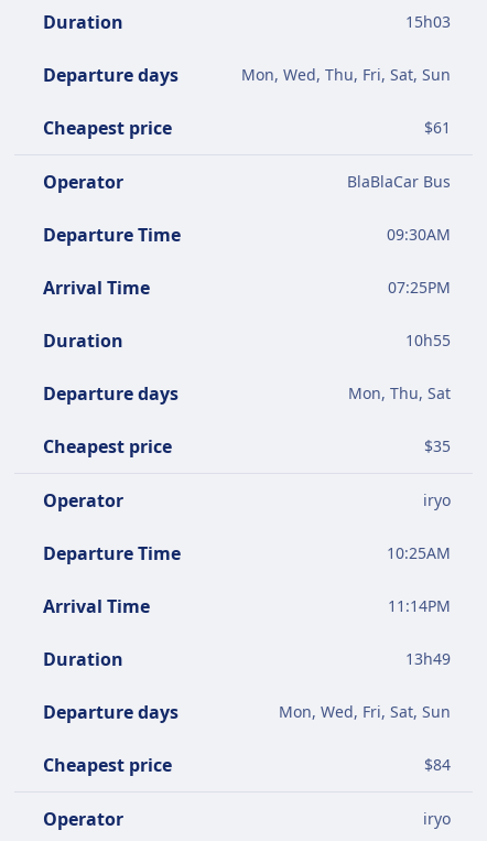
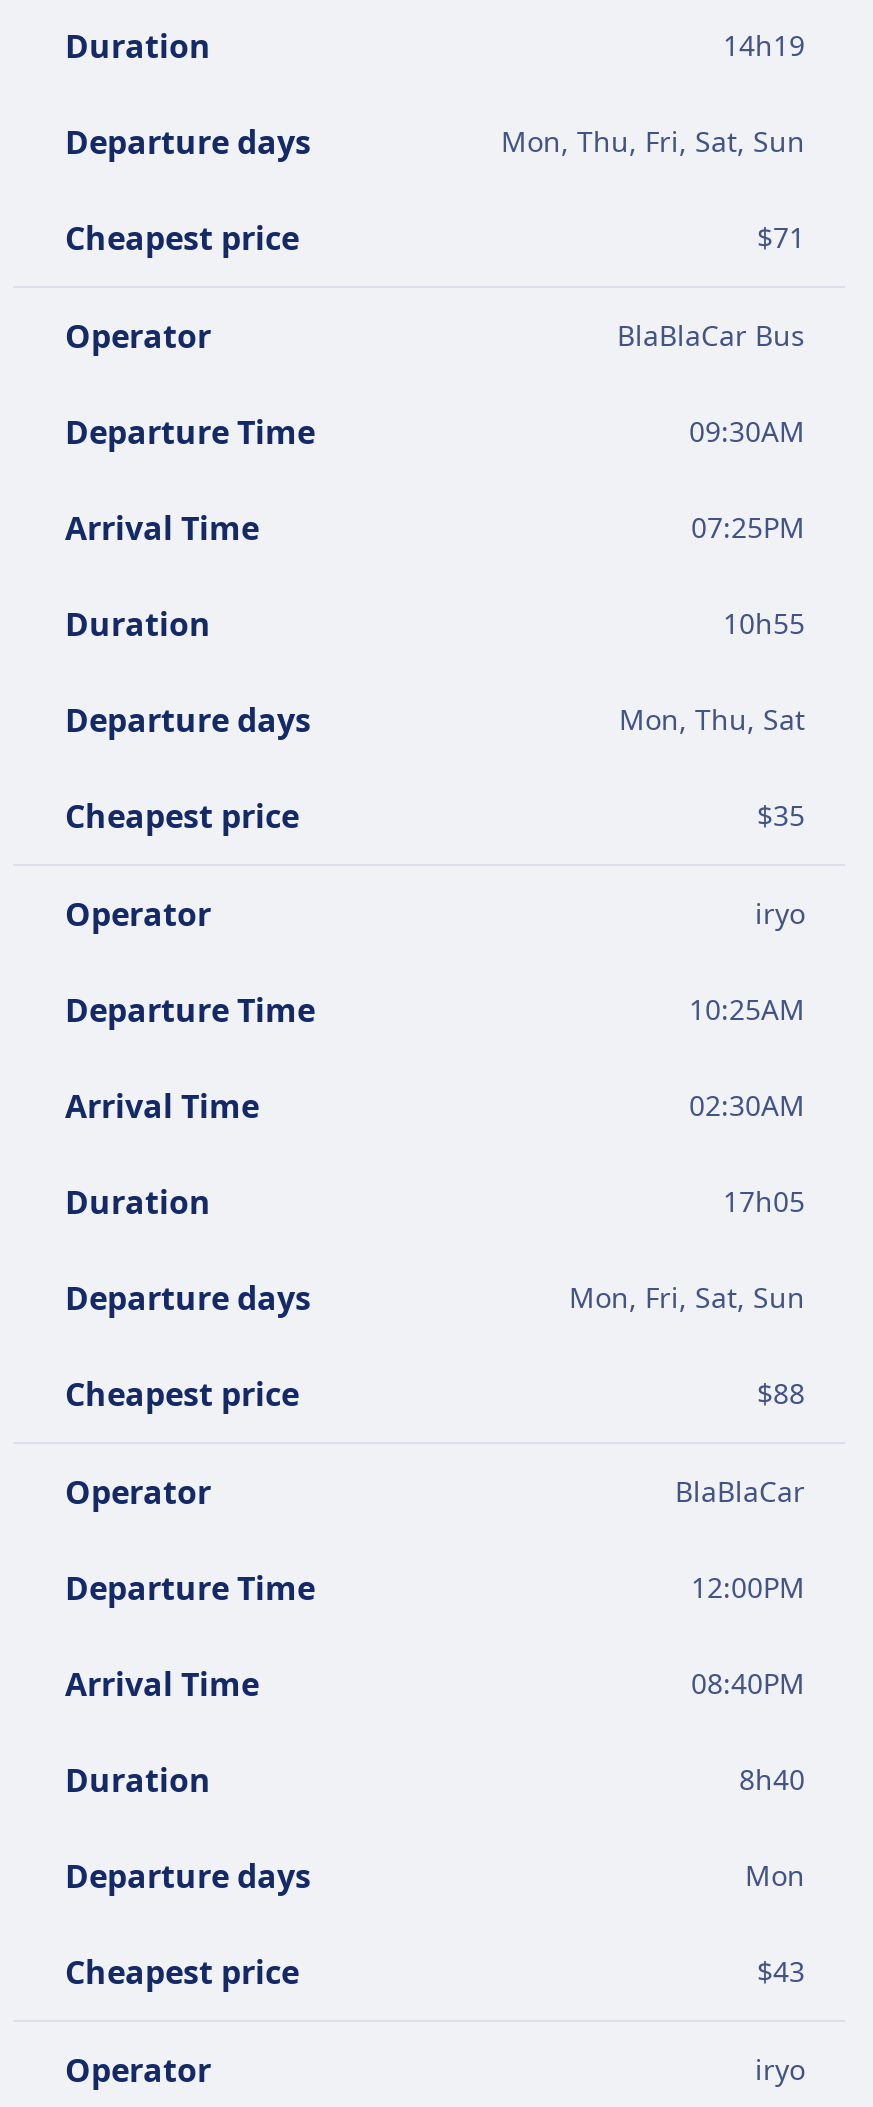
[405,11,451,32] 15h03 -> [723,26,805,64] 14h19
[241,64,451,85] Mon, Wed, Thu, Fri, Sat, Sun -> [501,122,805,160] Mon, Thu, Fri, Sat, Sun
[424,117,451,138] $61 -> [757,218,805,256] $71
[388,595,451,616] 11:14PM -> [689,1086,805,1124] 02:30AM
[405,648,451,669] 13h49 -> [723,1182,805,1220] 17h05
[279,701,451,722] Mon, Wed, Fri, Sat, Sun -> [569,1278,805,1316] Mon, Fri, Sat, Sun
[424,754,451,775] $84 -> [65,1374,805,1994] $88 | Operator | BlaBlaCar | Departure Time | 12:00PM | Arrival Time | 08:40PM | Duration | 8h40 | Departure days | Mon | Cheapest price | $43

